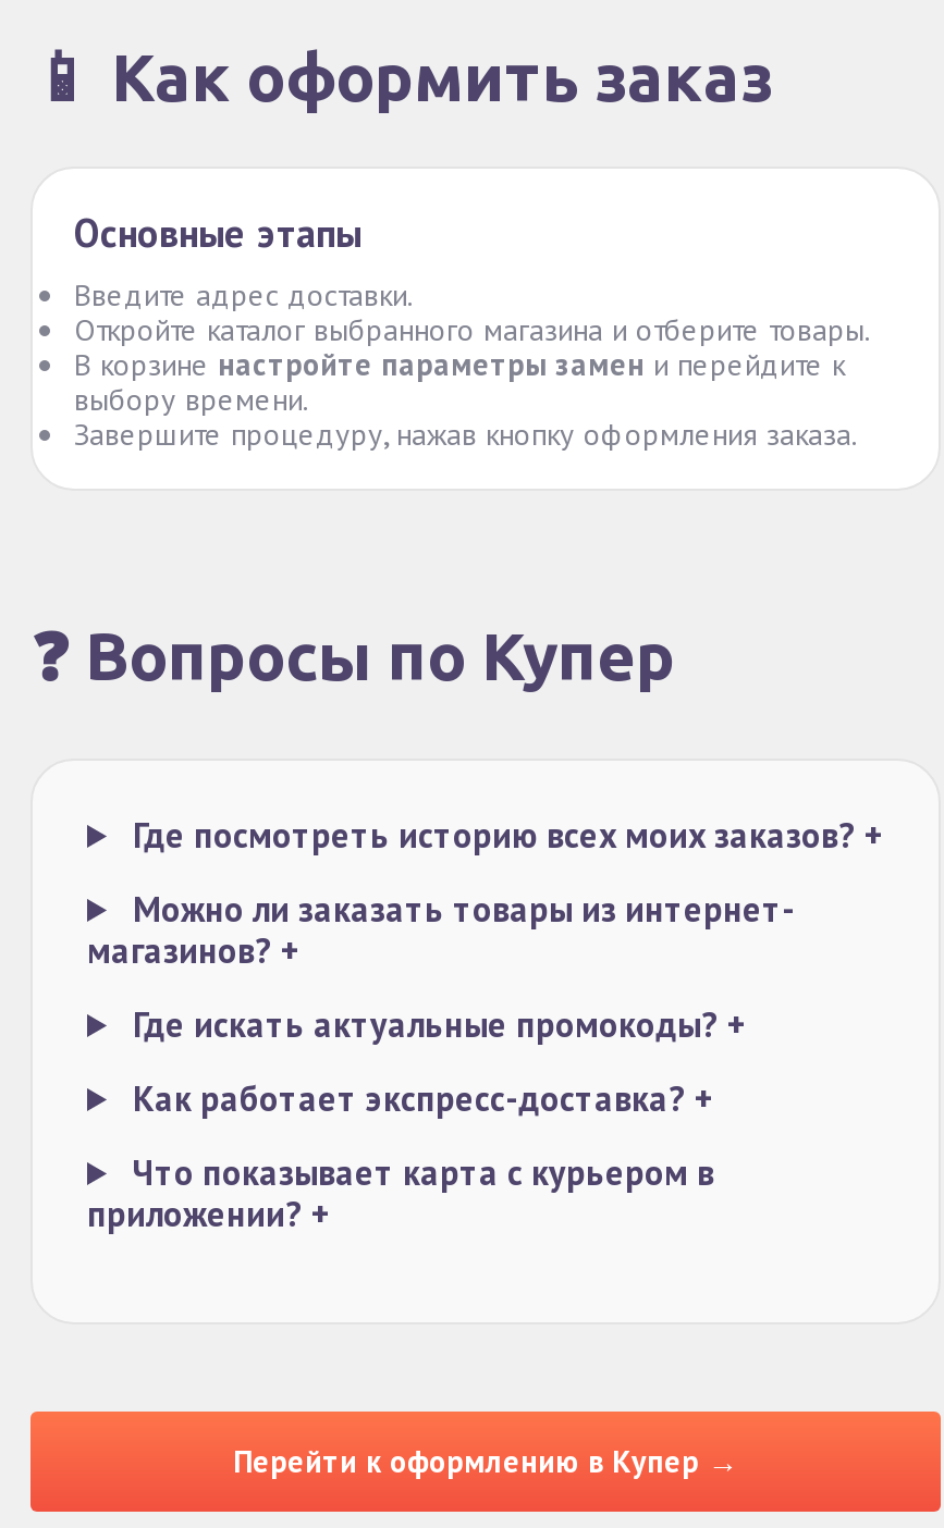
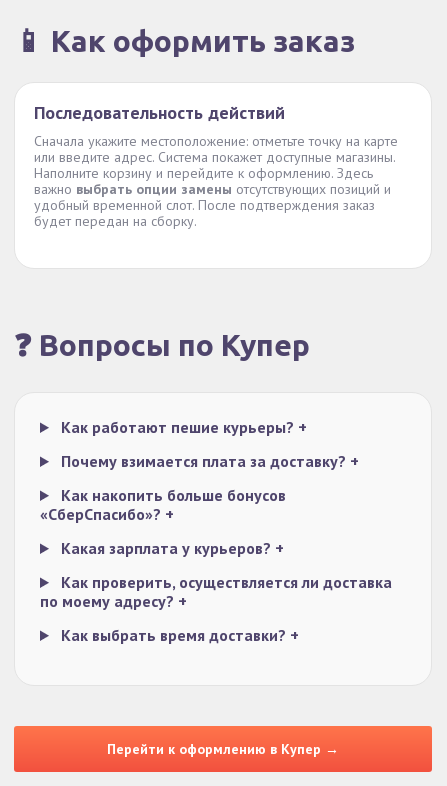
[74,208,871,454] Основные этапы | Введите адрес доставки. | Откройте каталог выбранного магазина и отберите товары. | В корзине настройте параметры замен и перейдите к | выбору времени. | Завершите процедуру, нажав кнопку оформления заказа. -> [34,101,398,230] Последовательность действий | Сначала укажите местоположение: отметьте точку на карте | или введите адрес. Система покажет доступные магазины. | Наполните корзину и перейдите к оформлению. Здесь | важно выбрать опции замены отсутствующих позиций и | удобный временной слот. После подтверждения заказ | будет передан на сборку.
[87,813,884,1235] Где посмотреть историю всех моих заказов? + | Можно ли заказать товары из интернет- | магазинов? + | Где искать актуальные промокоды? + | Как работает экспресс-доставка? + | Что показывает карта с курьером в | приложении? + -> [40,417,392,645] Как работают пешие курьеры? + | Почему взимается плата за доставку? + | Как накопить больше бонусов | «СберСпасибо»? + | Какая зарплата у курьеров? + | Как проверить, осуществляется ли доставка | по моему адресу? + | Как выбрать время доставки? +

